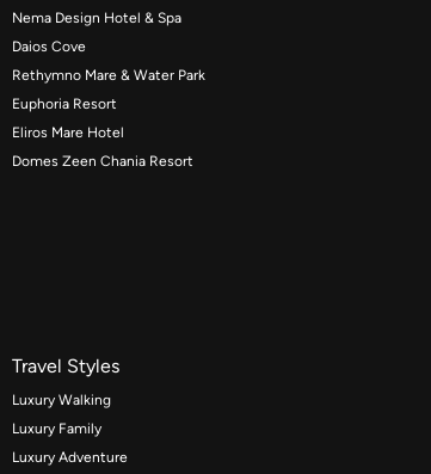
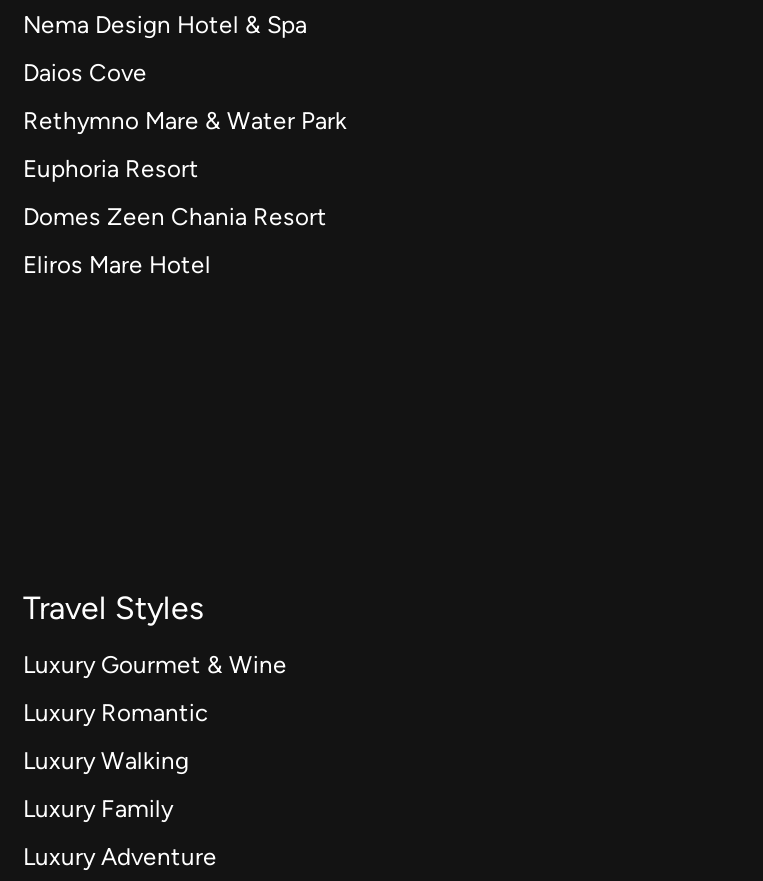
moved [12,153,193,170] -> [23,203,327,231]: Domes Zeen Chania Resort
none -> [23,651,287,727] Luxury Gourmet & Wine | Luxury Romantic

